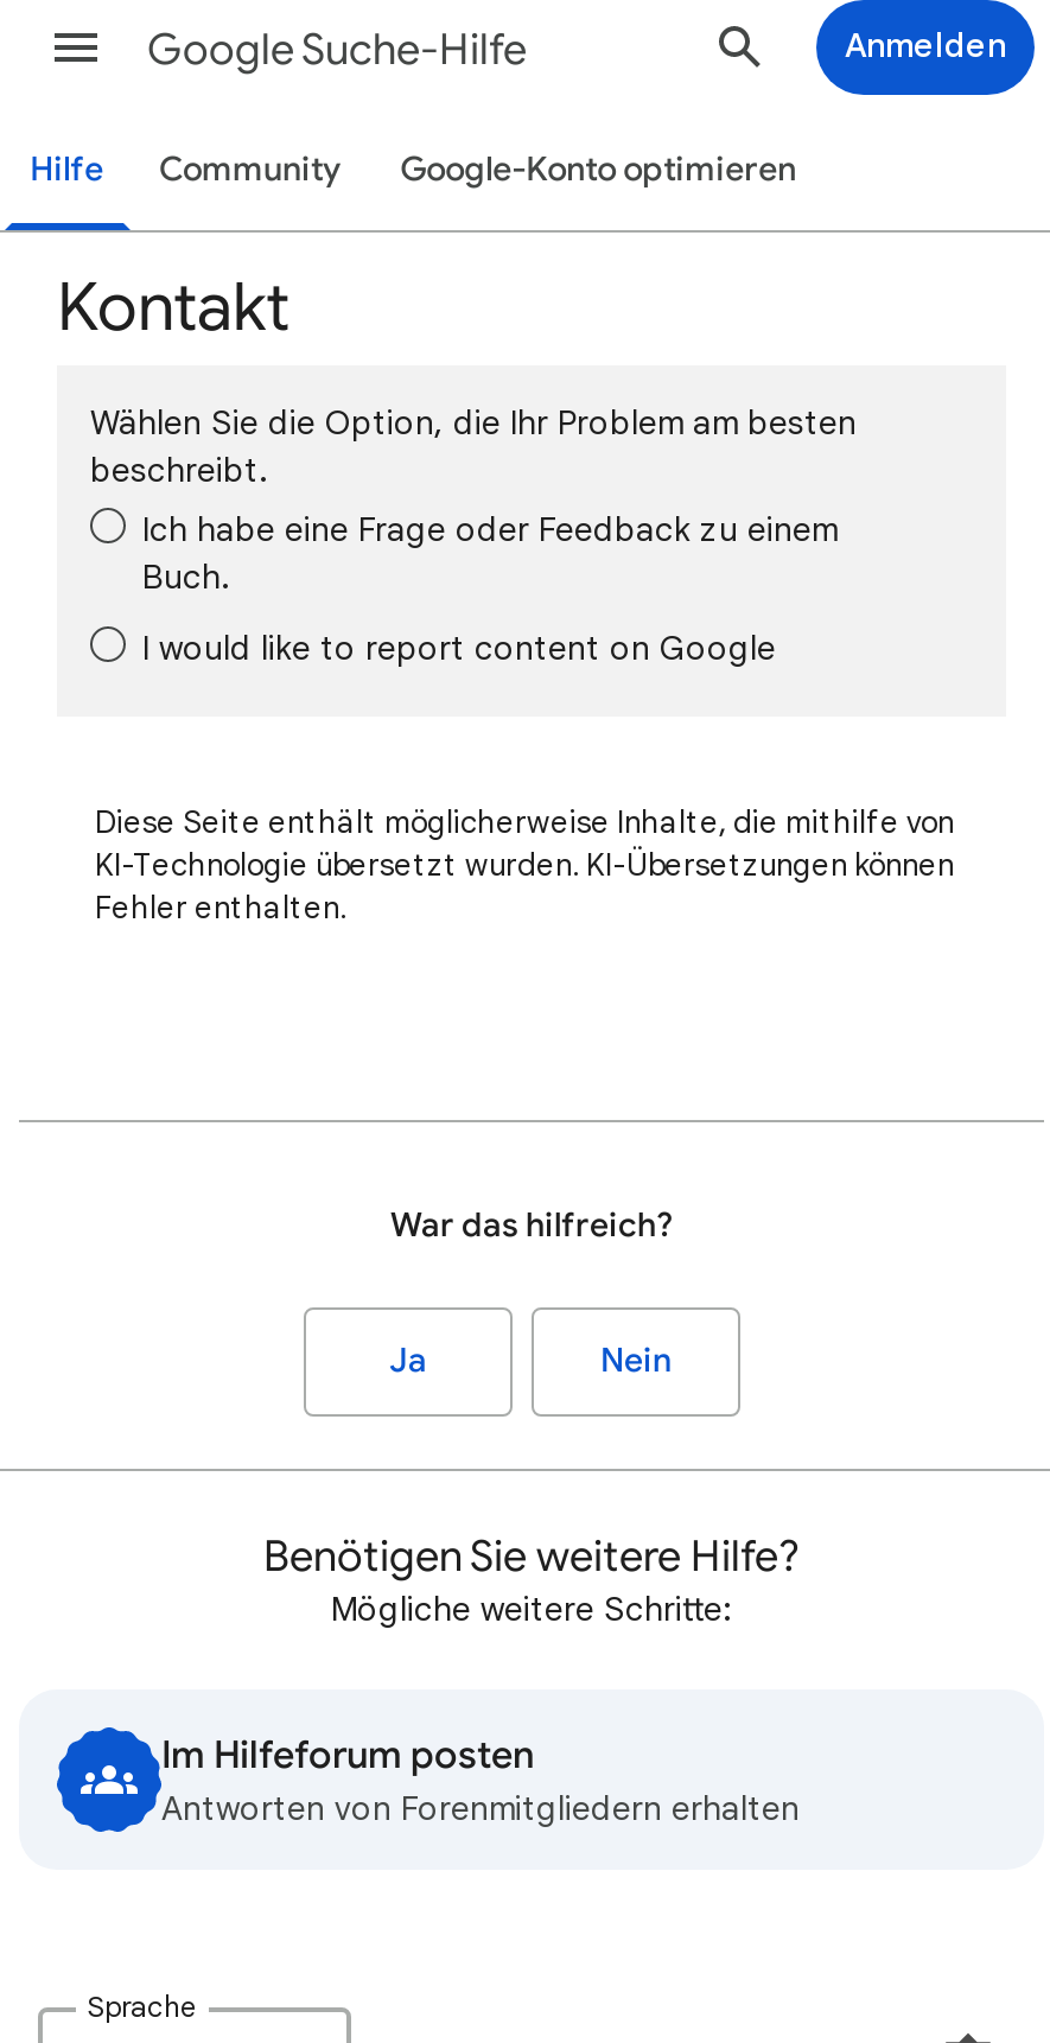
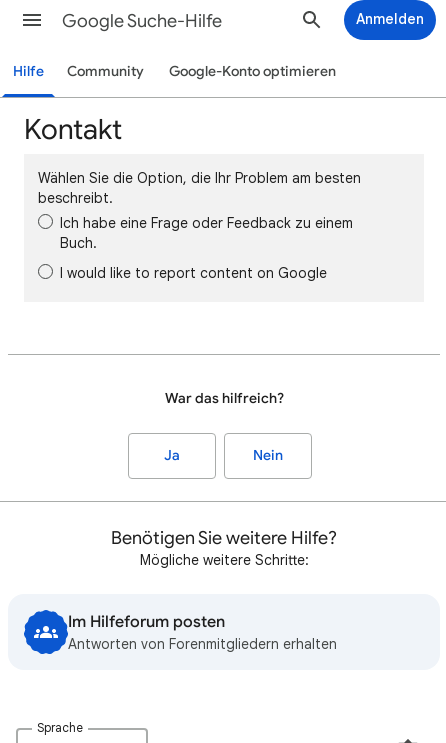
[95,802,954,928] Diese Seite enthält möglicherweise Inhalte, die mithilfe von | KI-Technologie übersetzt wurden. KI-Übersetzungen können | Fehler enthalten. -> none

